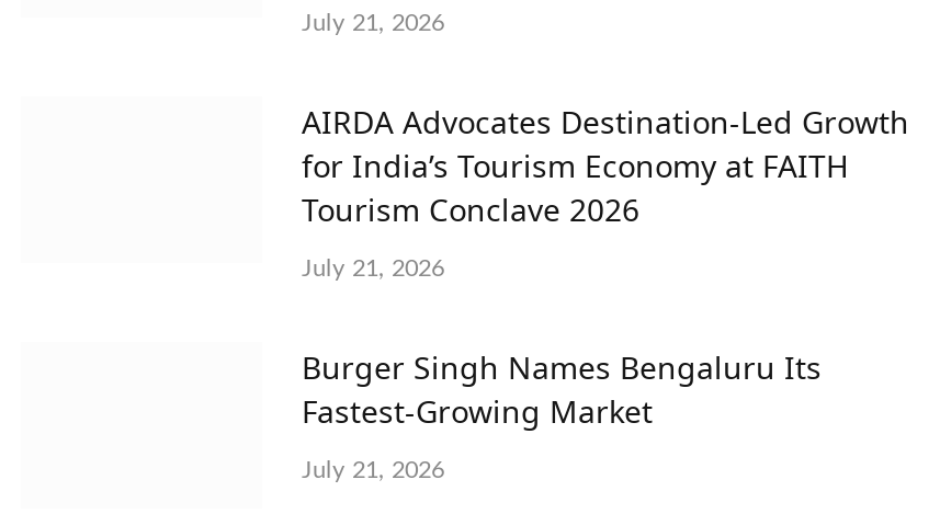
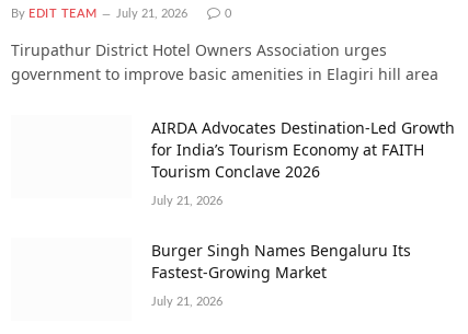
none -> [11,7,98,19] By EDIT TEAM
none -> [11,7,438,84] 0 | Tirupathur District Hotel Owners Association urges | government to improve basic amenities in Elagiri hill area

